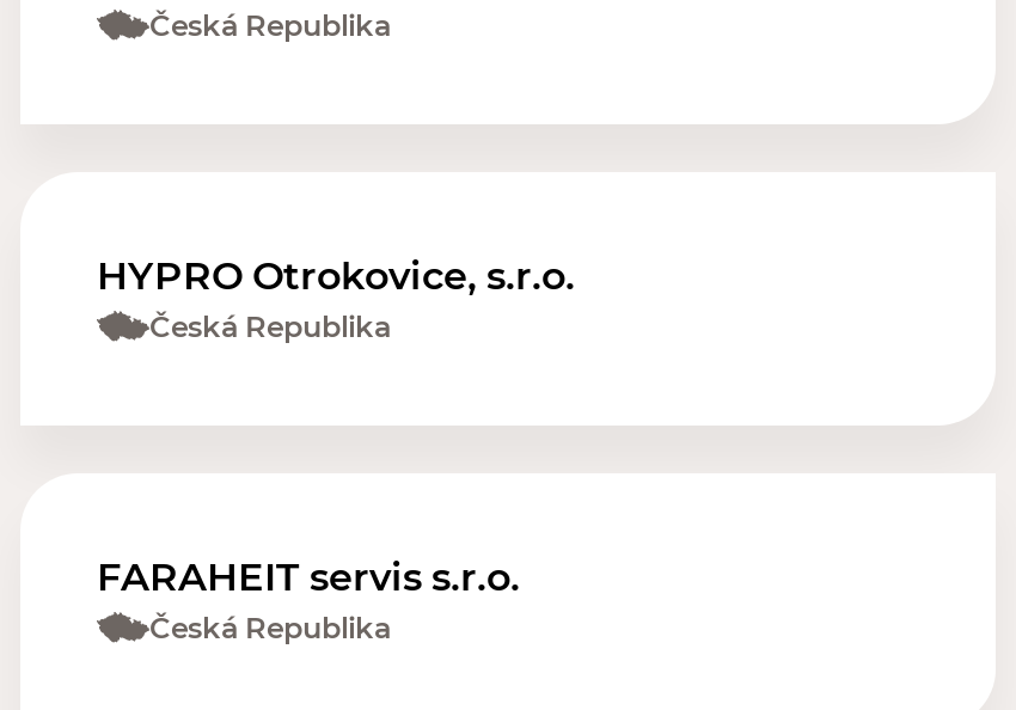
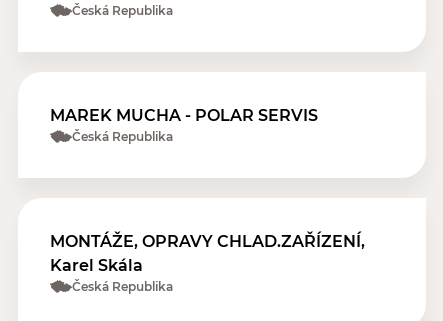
[97,252,575,298] HYPRO Otrokovice, s.r.o. -> [50,106,318,125] MAREK MUCHA - POLAR SERVIS
[97,554,520,599] FARAHEIT servis s.r.o. -> [50,232,365,275] MONTÁŽE, OPRAVY CHLAD.ZAŘÍZENÍ, | Karel Skála

